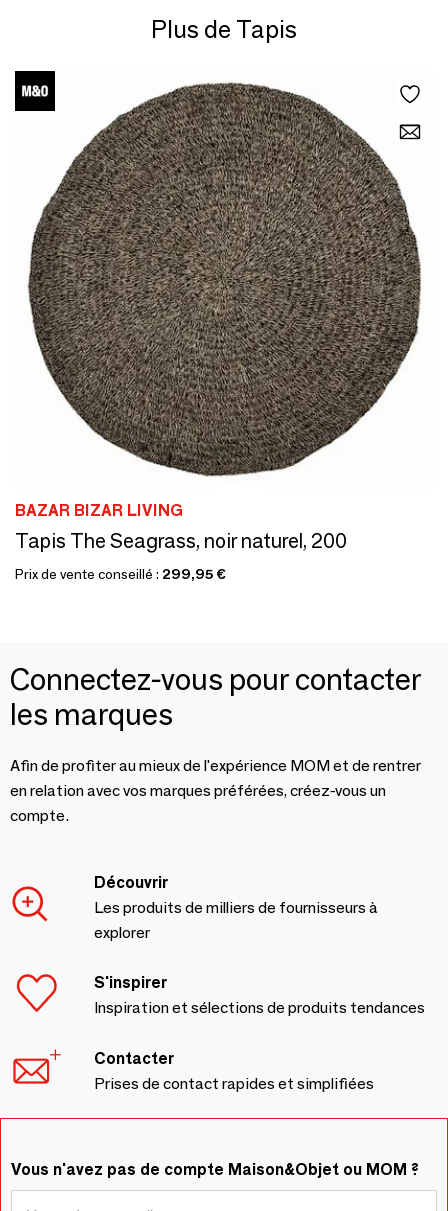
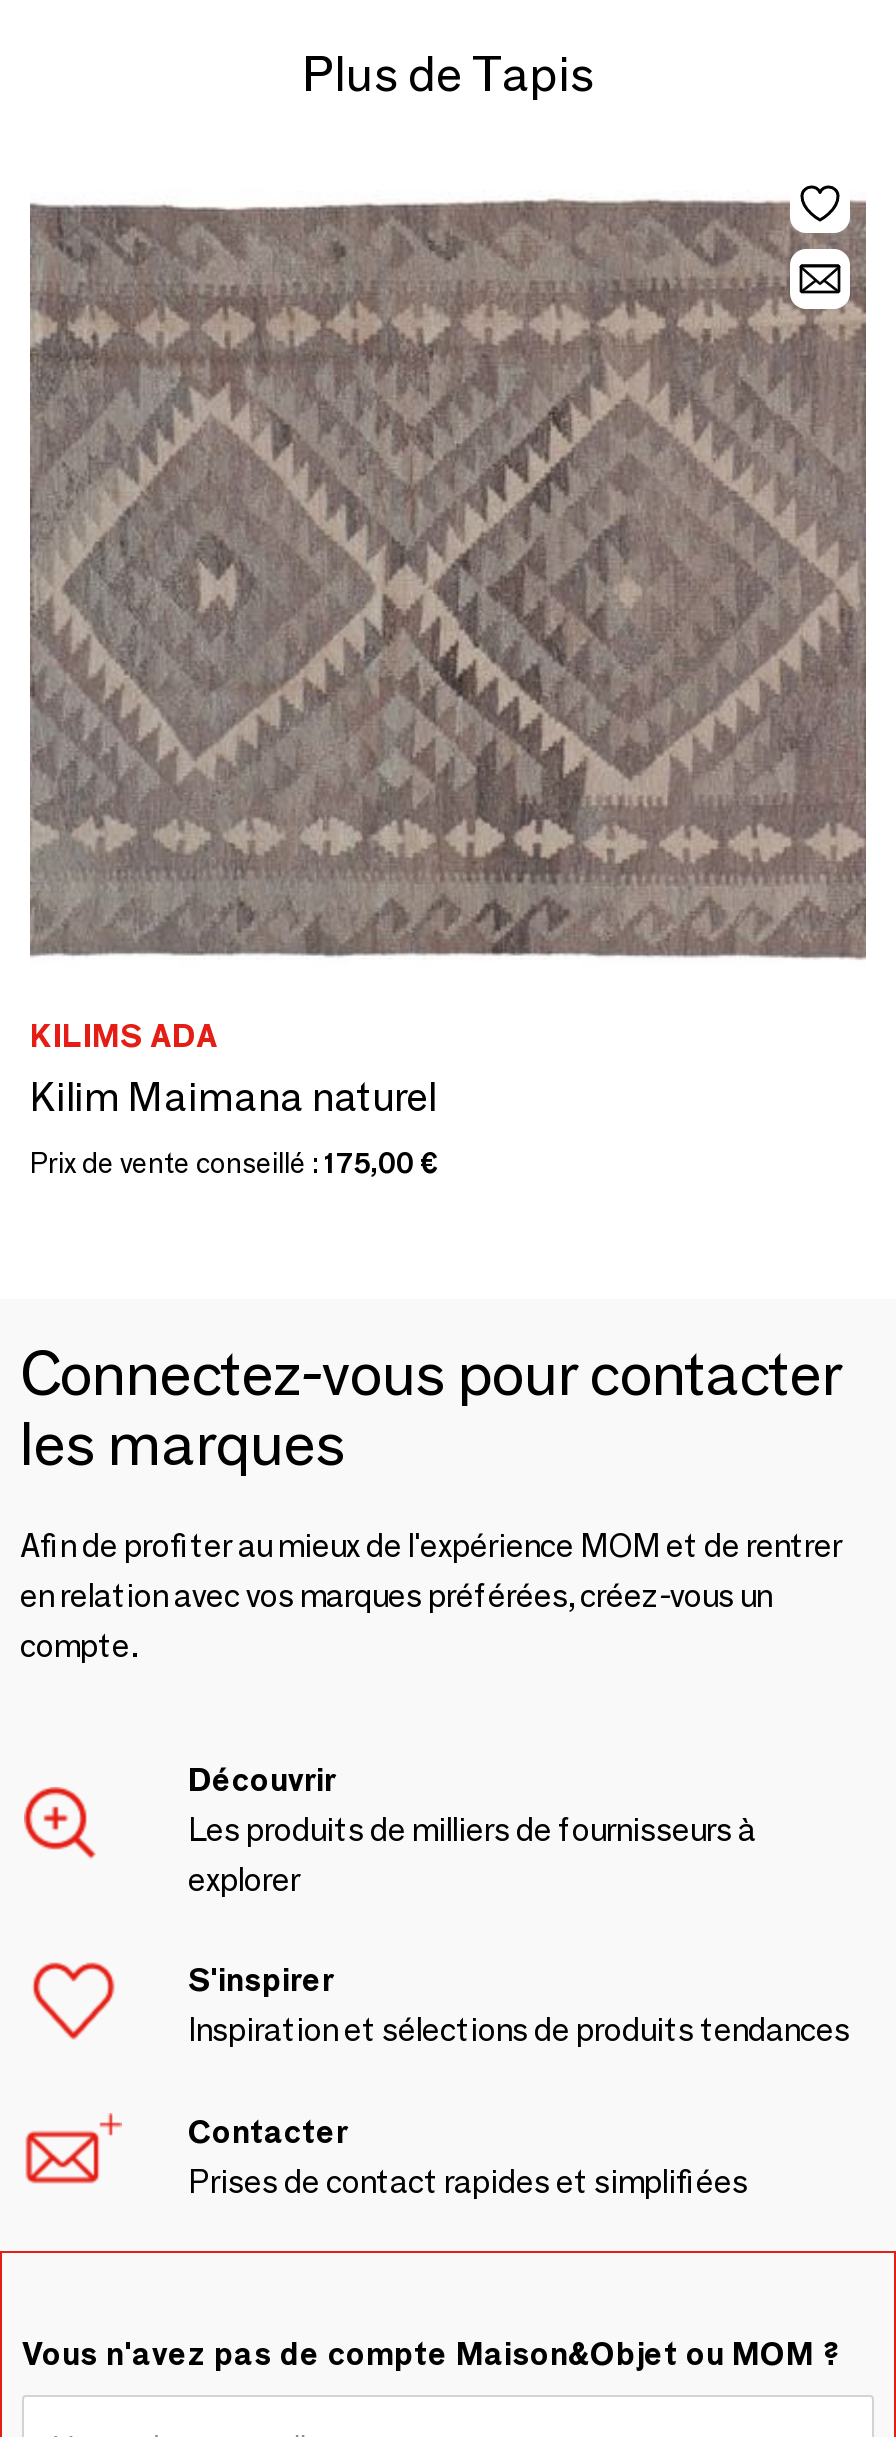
[14,70,433,553] [image] | BAZAR BIZAR LIVING | Tapis The Seagrass, noir naturel, 200 -> [28,157,868,1121] [image] | KILIMS ADA | Kilim Maimana naturel
[15,565,226,583] Prix de vente conseillé : 299,95 € -> [30,1145,440,1181] Prix de vente conseillé : 175,00 €

